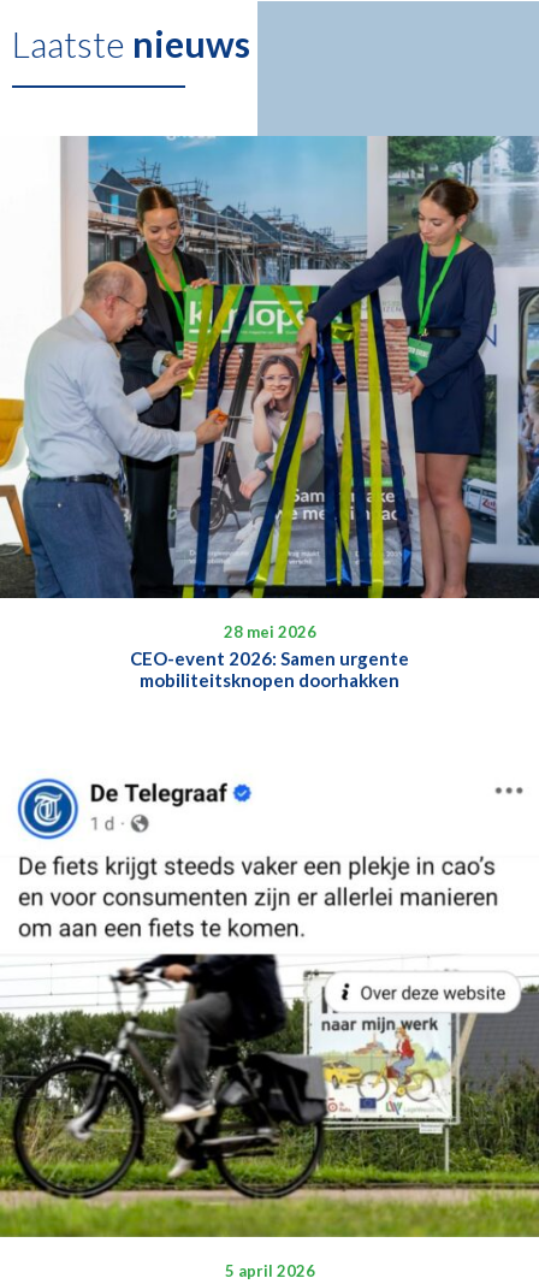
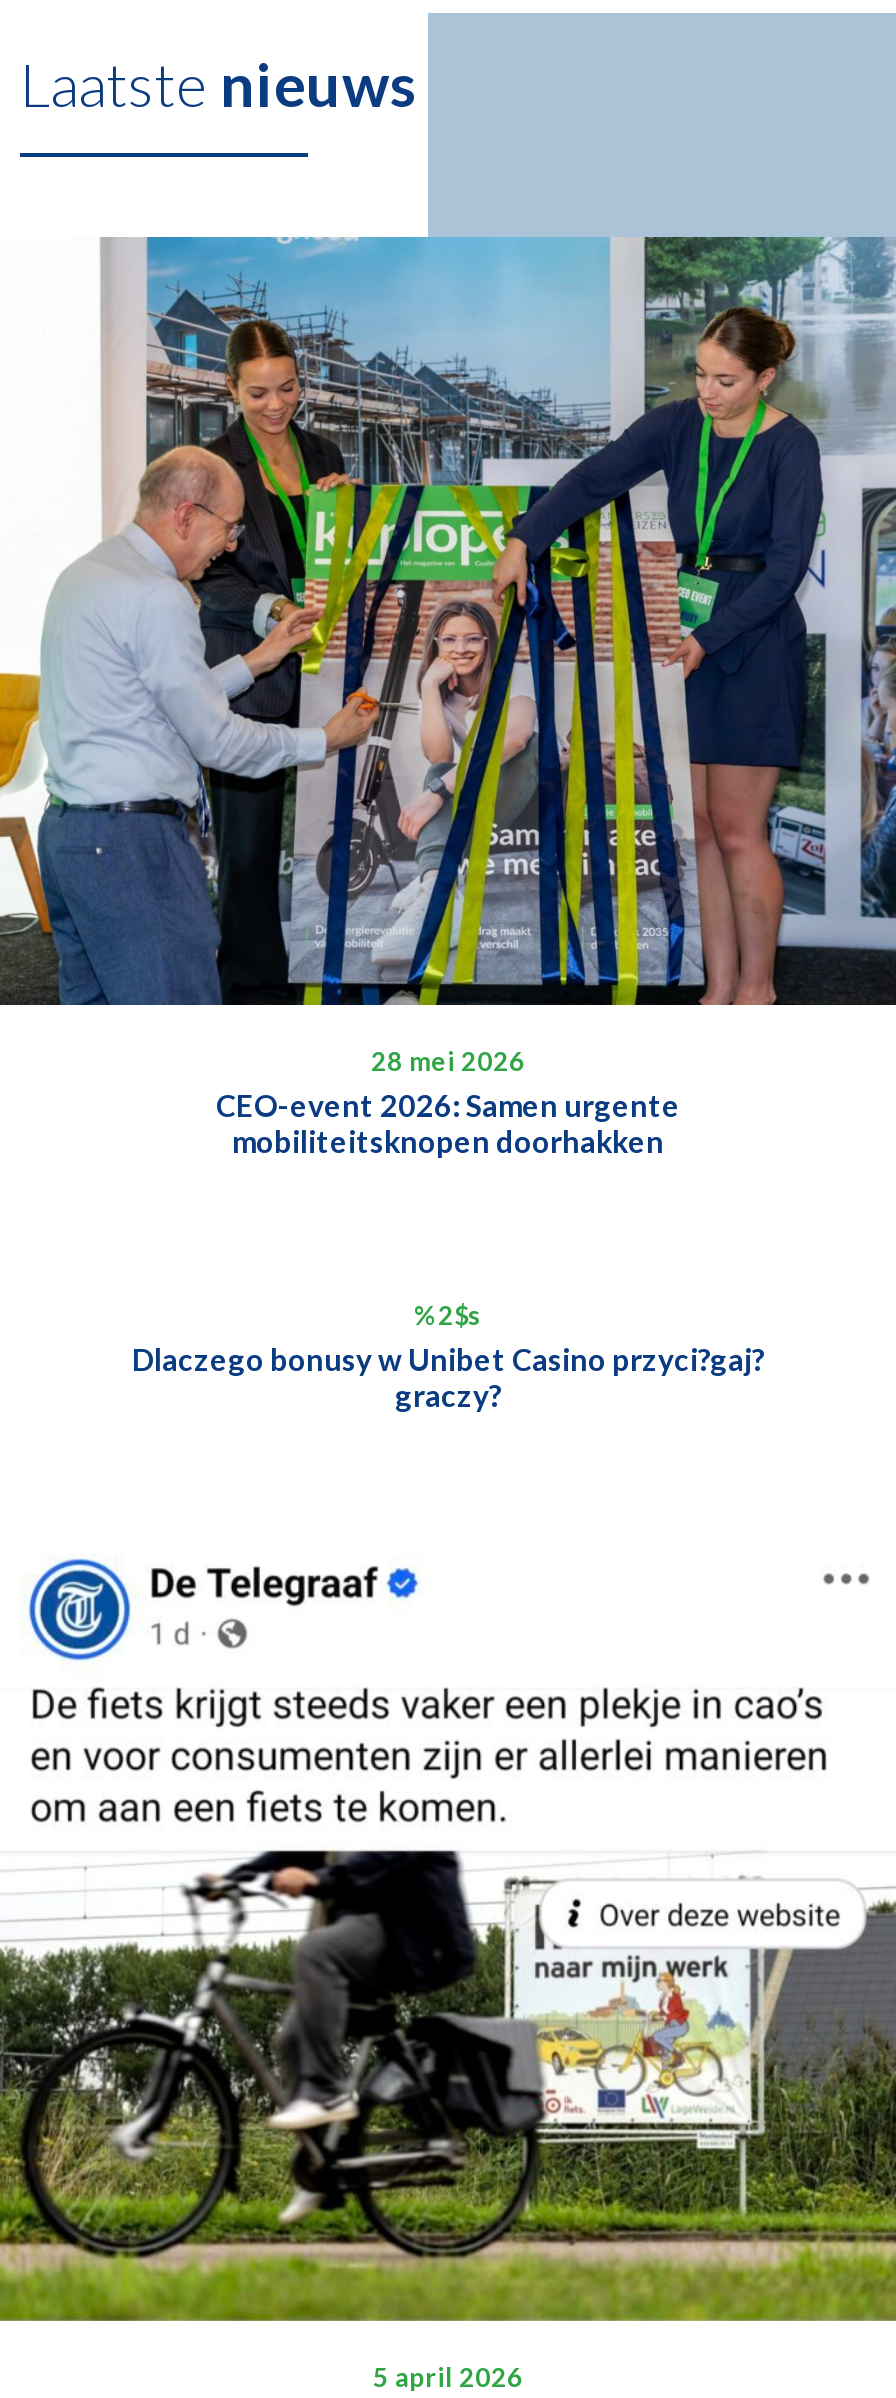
none -> [132,1298,764,1412] %2$s | Dlaczego bonusy w Unibet Casino przyci?gaj? | graczy?

